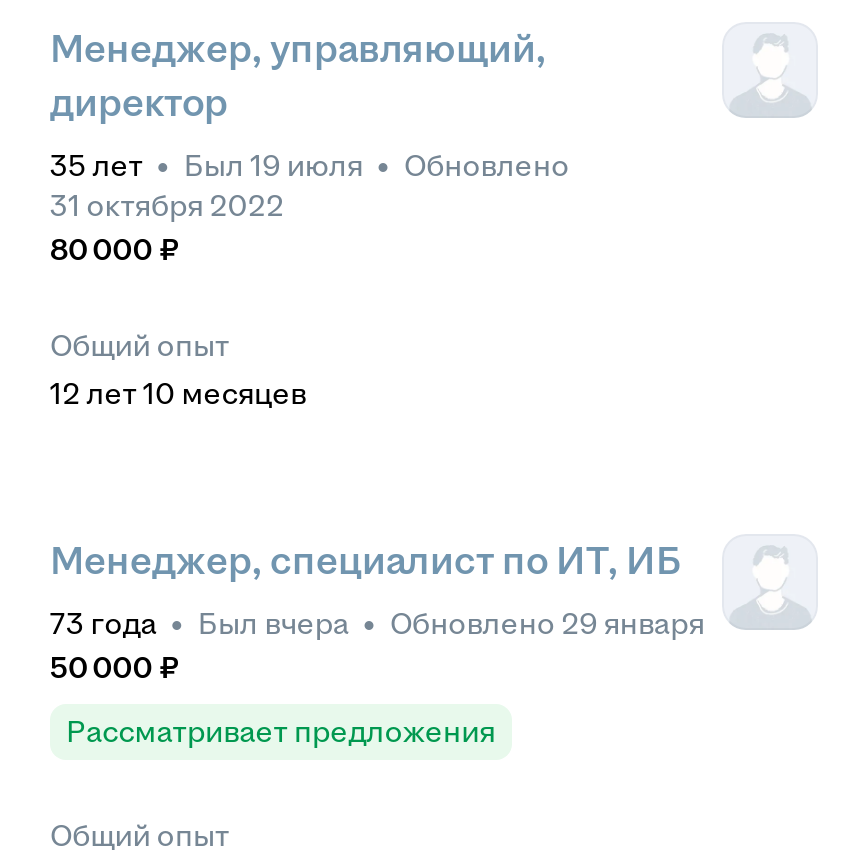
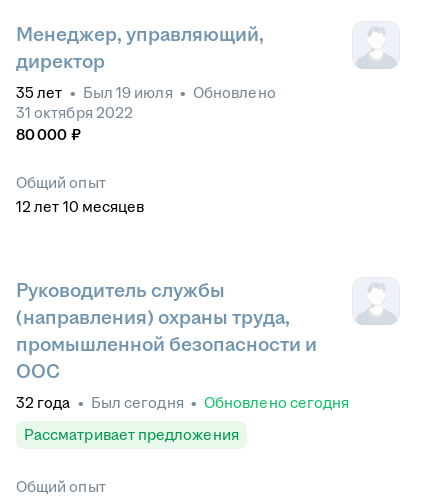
[50,540,680,582] Менеджер, специалист по ИТ, ИБ -> [16,280,317,382] Руководитель службы | (направления) охраны труда, | промышленной безопасности и | ООС
[50,606,705,684] 73 года • Был вчера • Обновлено 29 января | 50 000 ₽ -> [16,394,349,411] 32 года • Был сегодня • Обновлено сегодня

